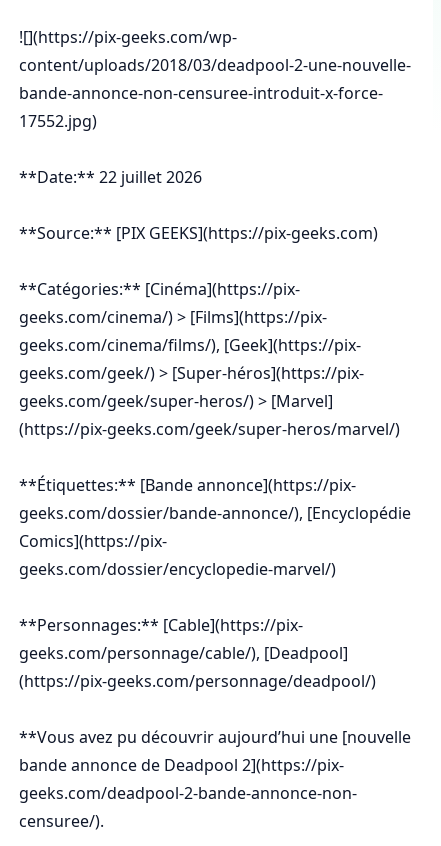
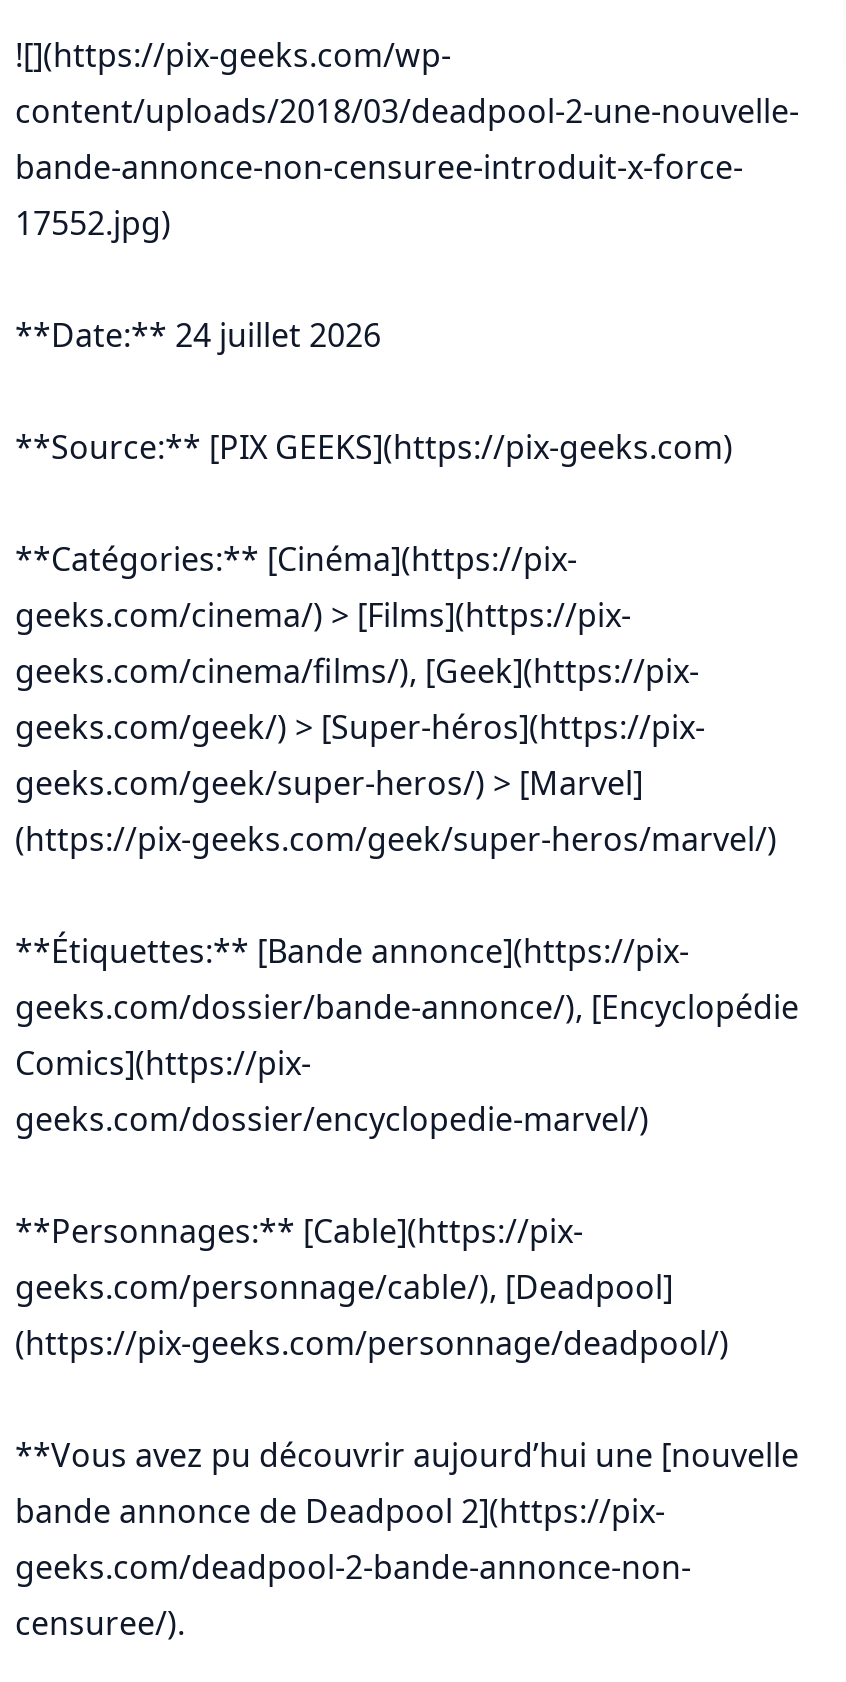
[19,166,202,188] **Date:** 22 juillet 2026 -> [15,313,381,357] **Date:** 24 juillet 2026

